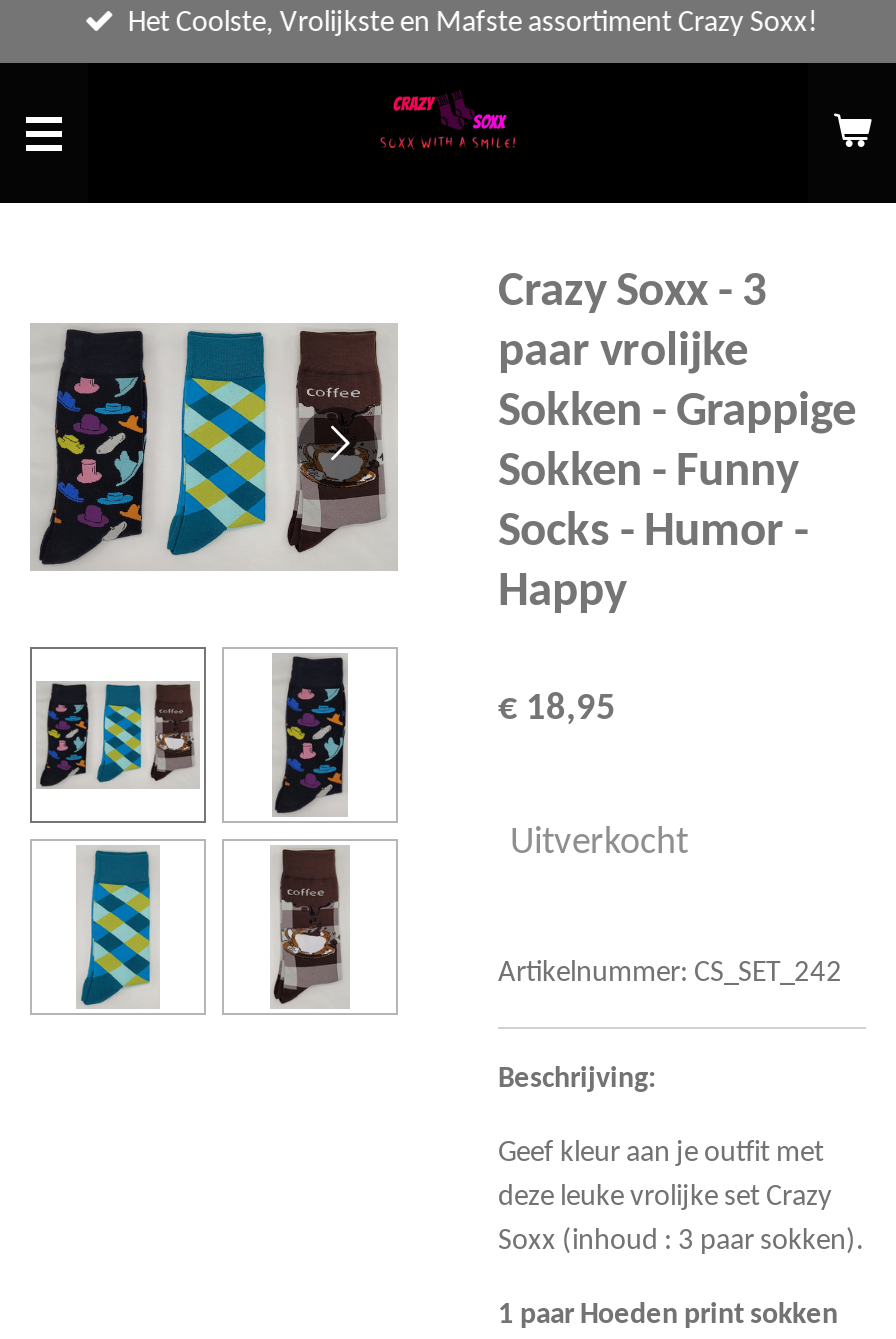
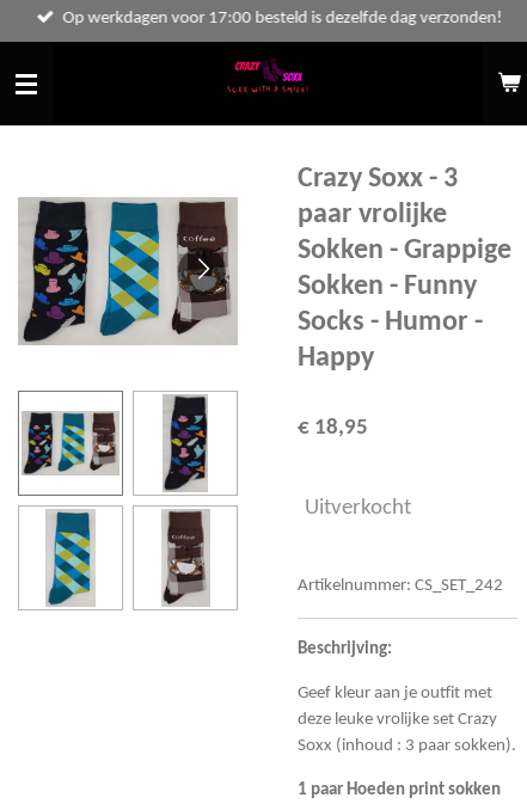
[128,9,818,39] Het Coolste, Vrolijkste en Mafste assortiment Crazy Soxx! -> [63,9,502,27] Op werkdagen voor 17:00 besteld is dezelfde dag verzonden!

